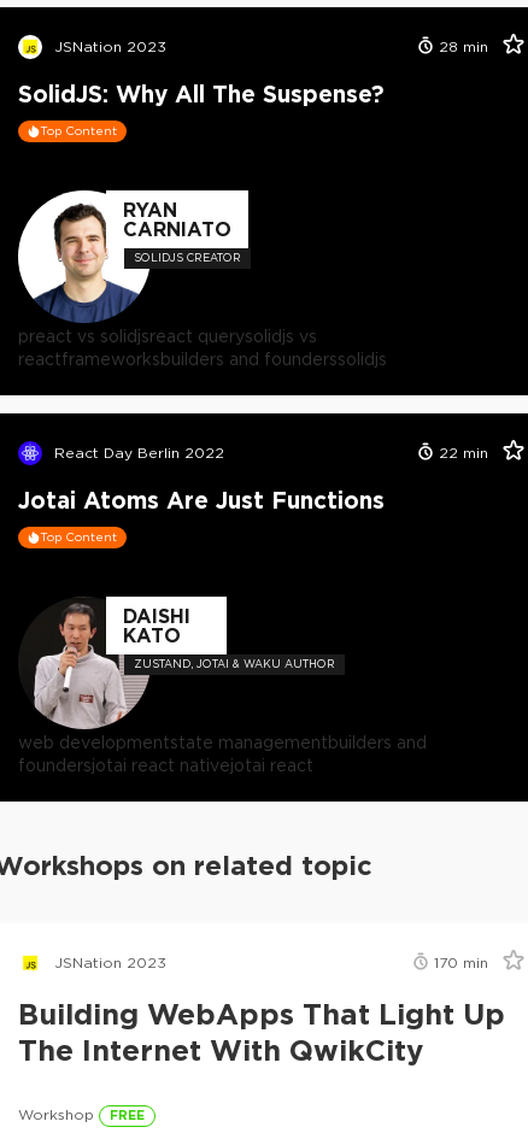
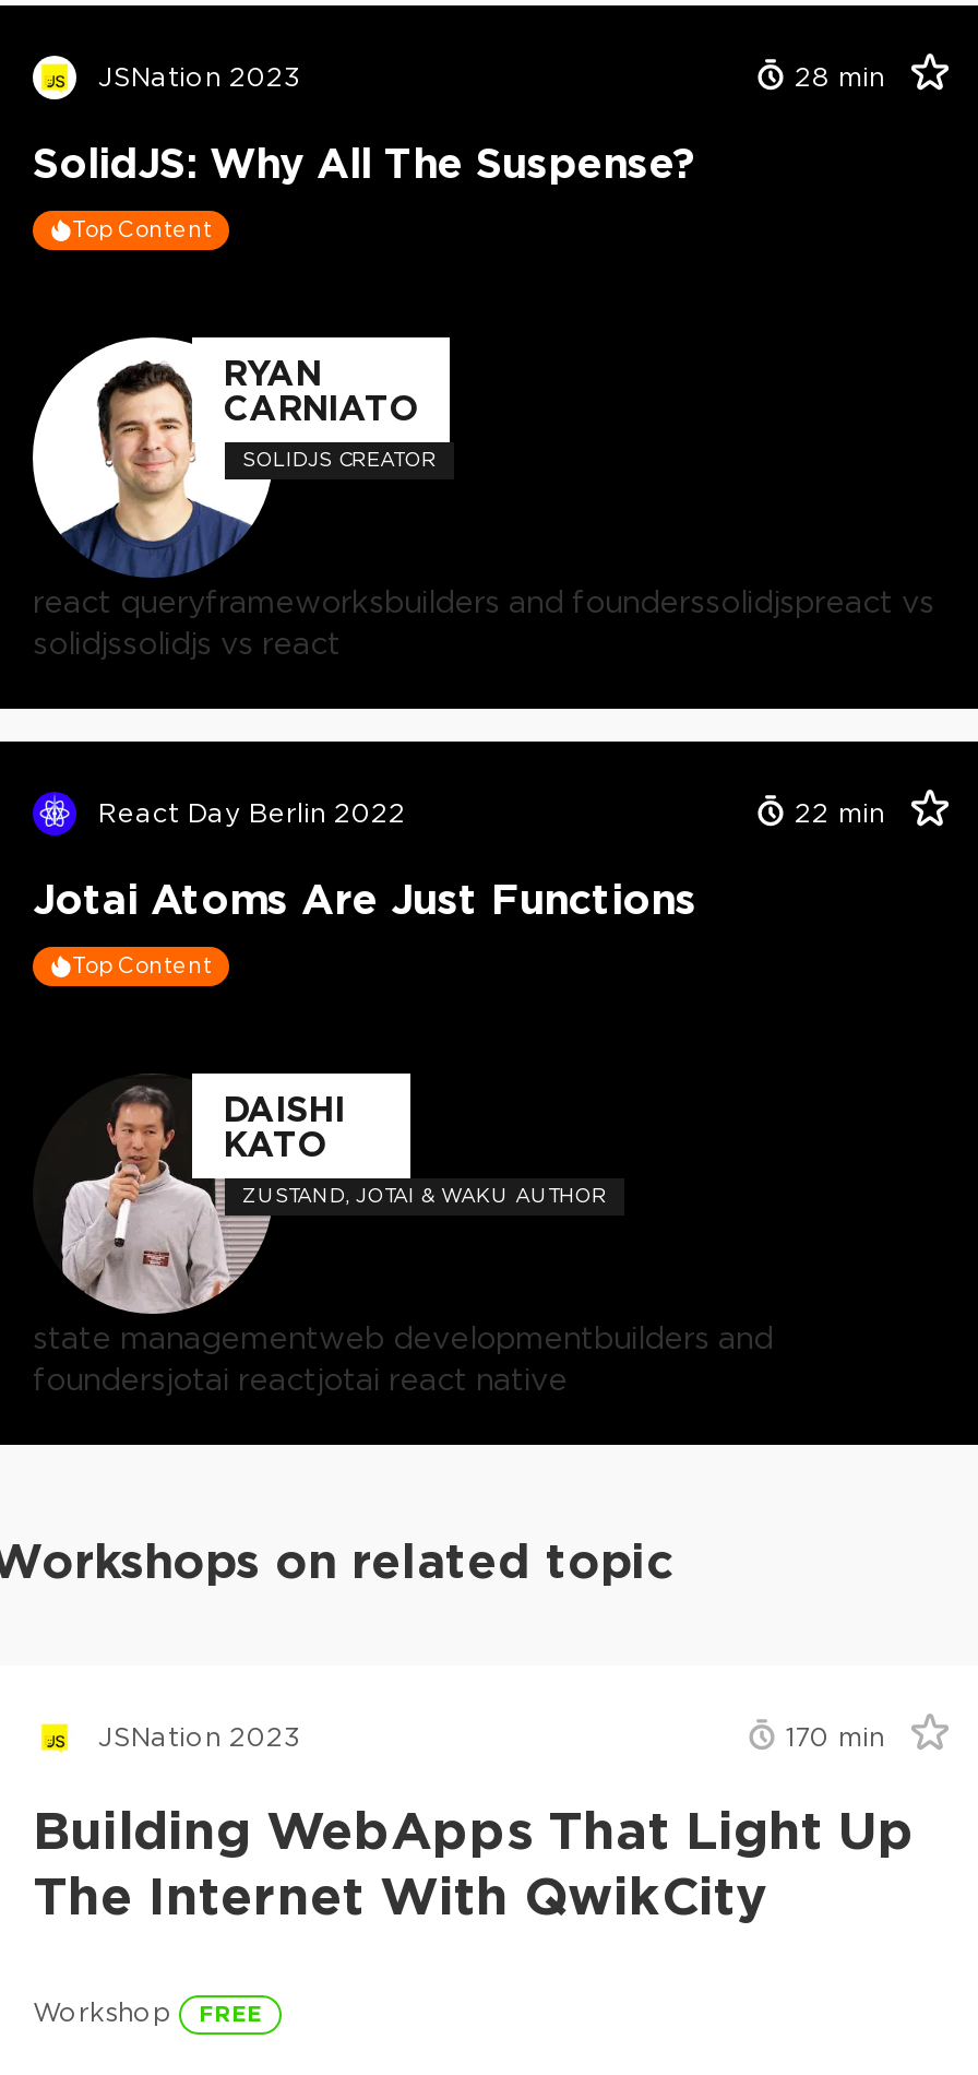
[18,326,387,368] preact vs solidjsreact querysolidjs vs | reactframeworksbuilders and founderssolidjs -> [33,583,934,660] react queryframeworksbuilders and founderssolidjspreact vs | solidjssolidjs vs react
[18,732,427,752] web developmentstate managementbuilders and -> [33,1319,773,1354] state managementweb developmentbuilders and
[18,755,313,774] foundersjotai react nativejotai react -> [33,1361,568,1396] foundersjotai reactjotai react native

